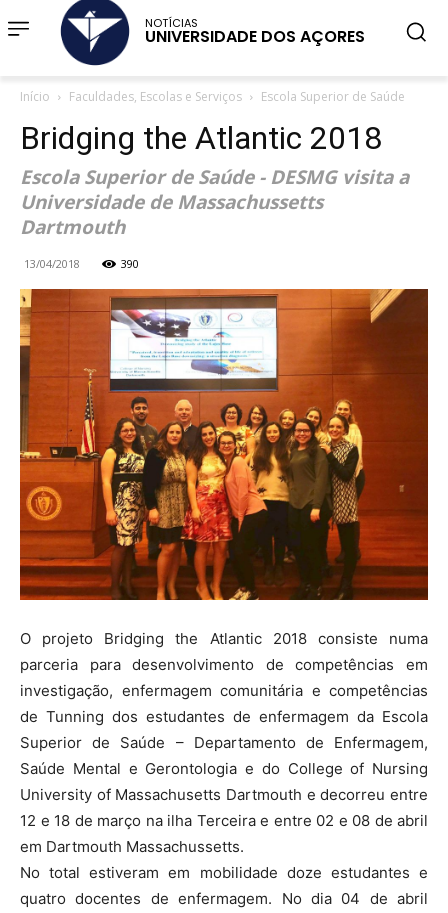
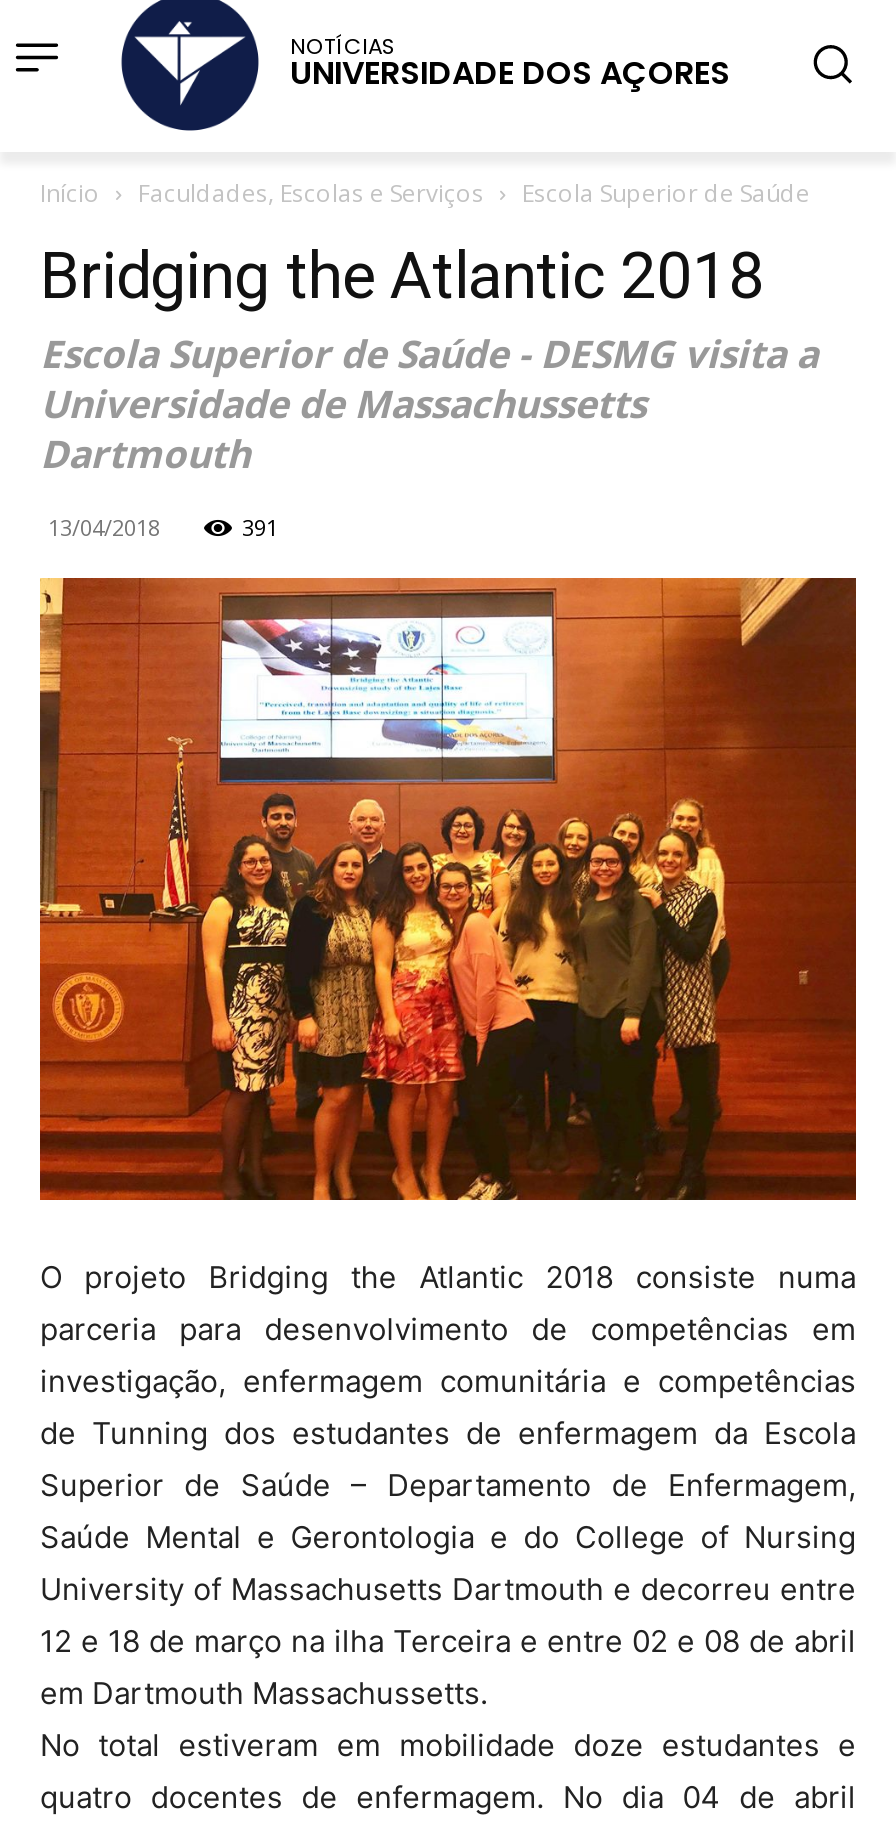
[121,256,139,271] 390 -> [242,512,278,542] 391

